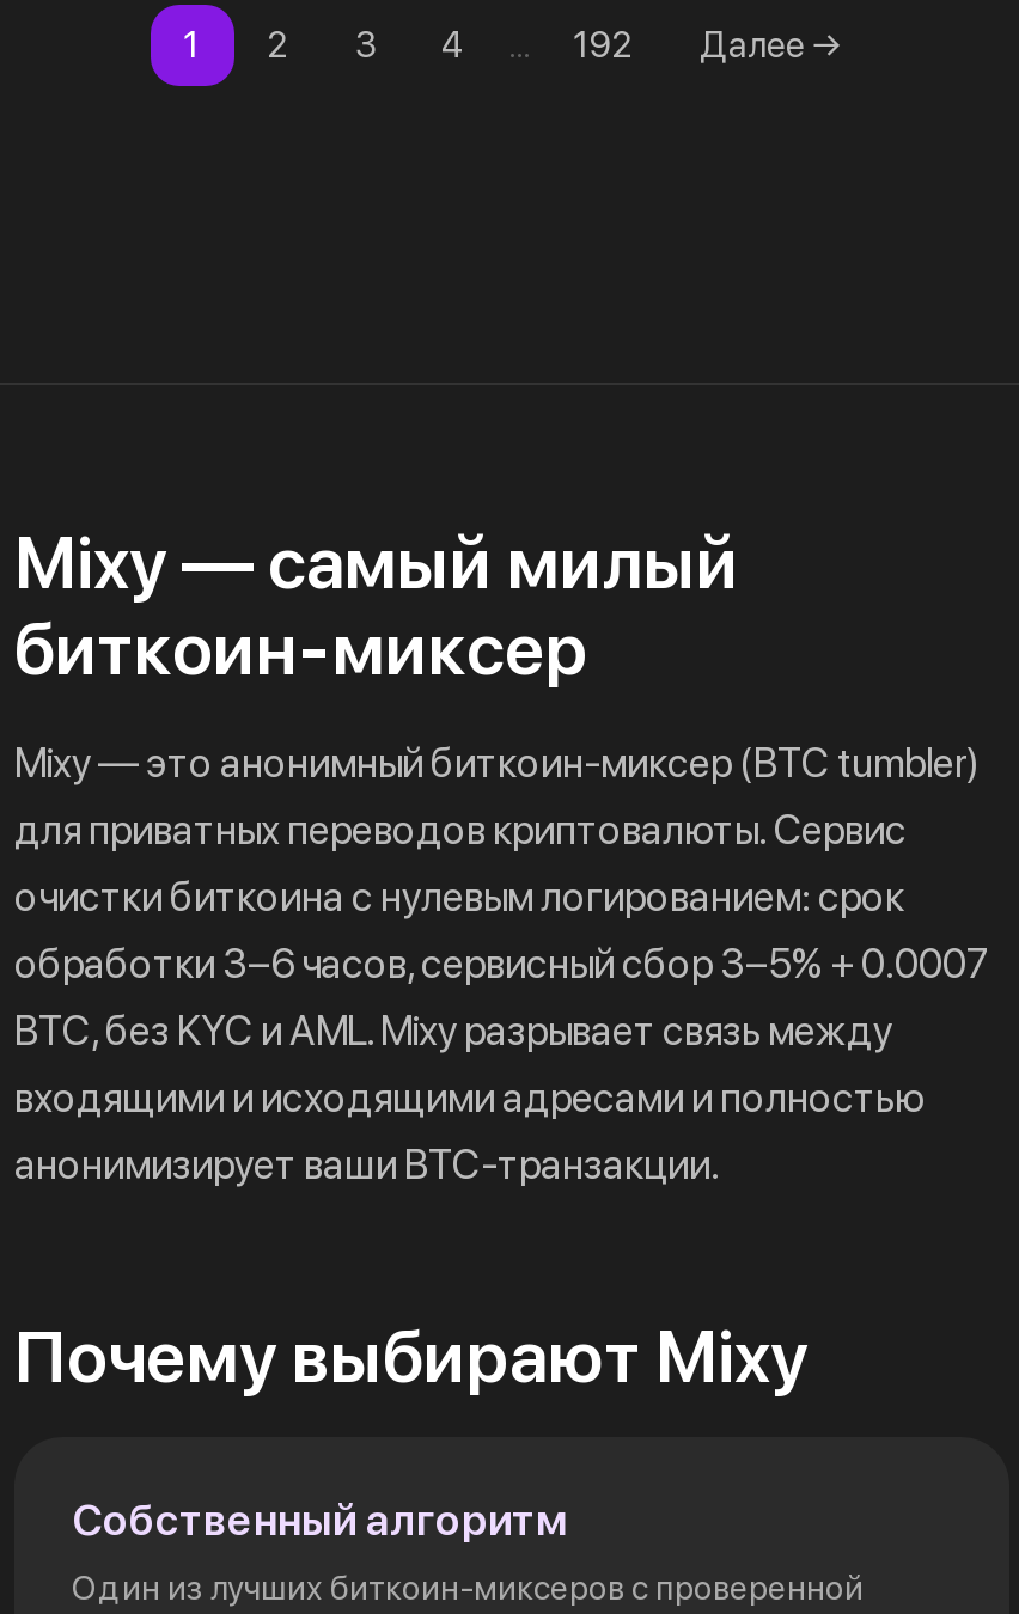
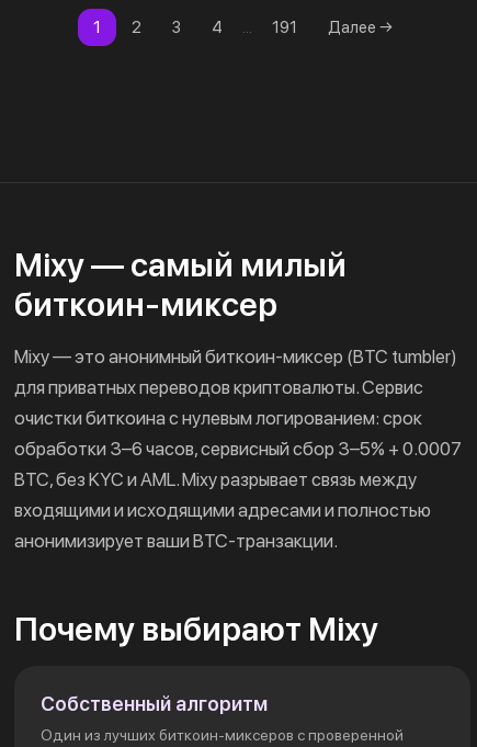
[573,24,633,67] 192 -> [271,18,297,37] 191

